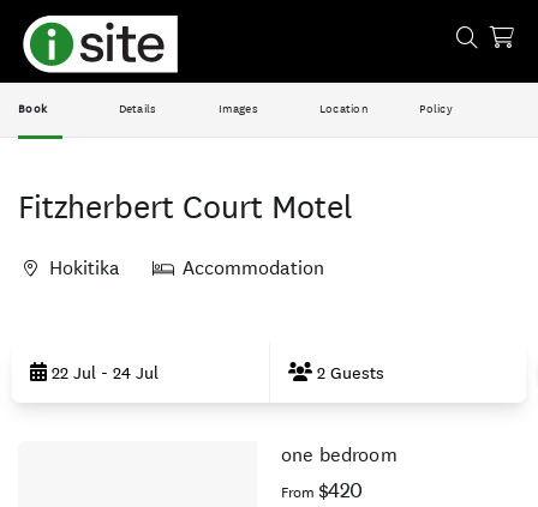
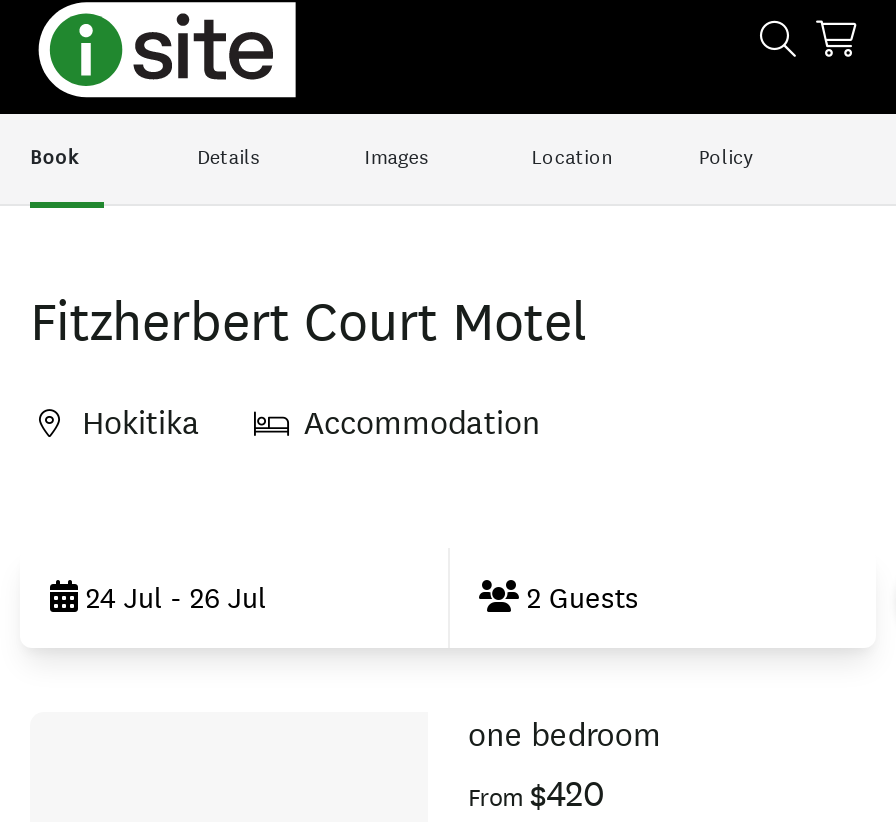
[52,362,159,385] 22 Jul - 24 Jul -> [86,580,266,618] 24 Jul - 26 Jul

